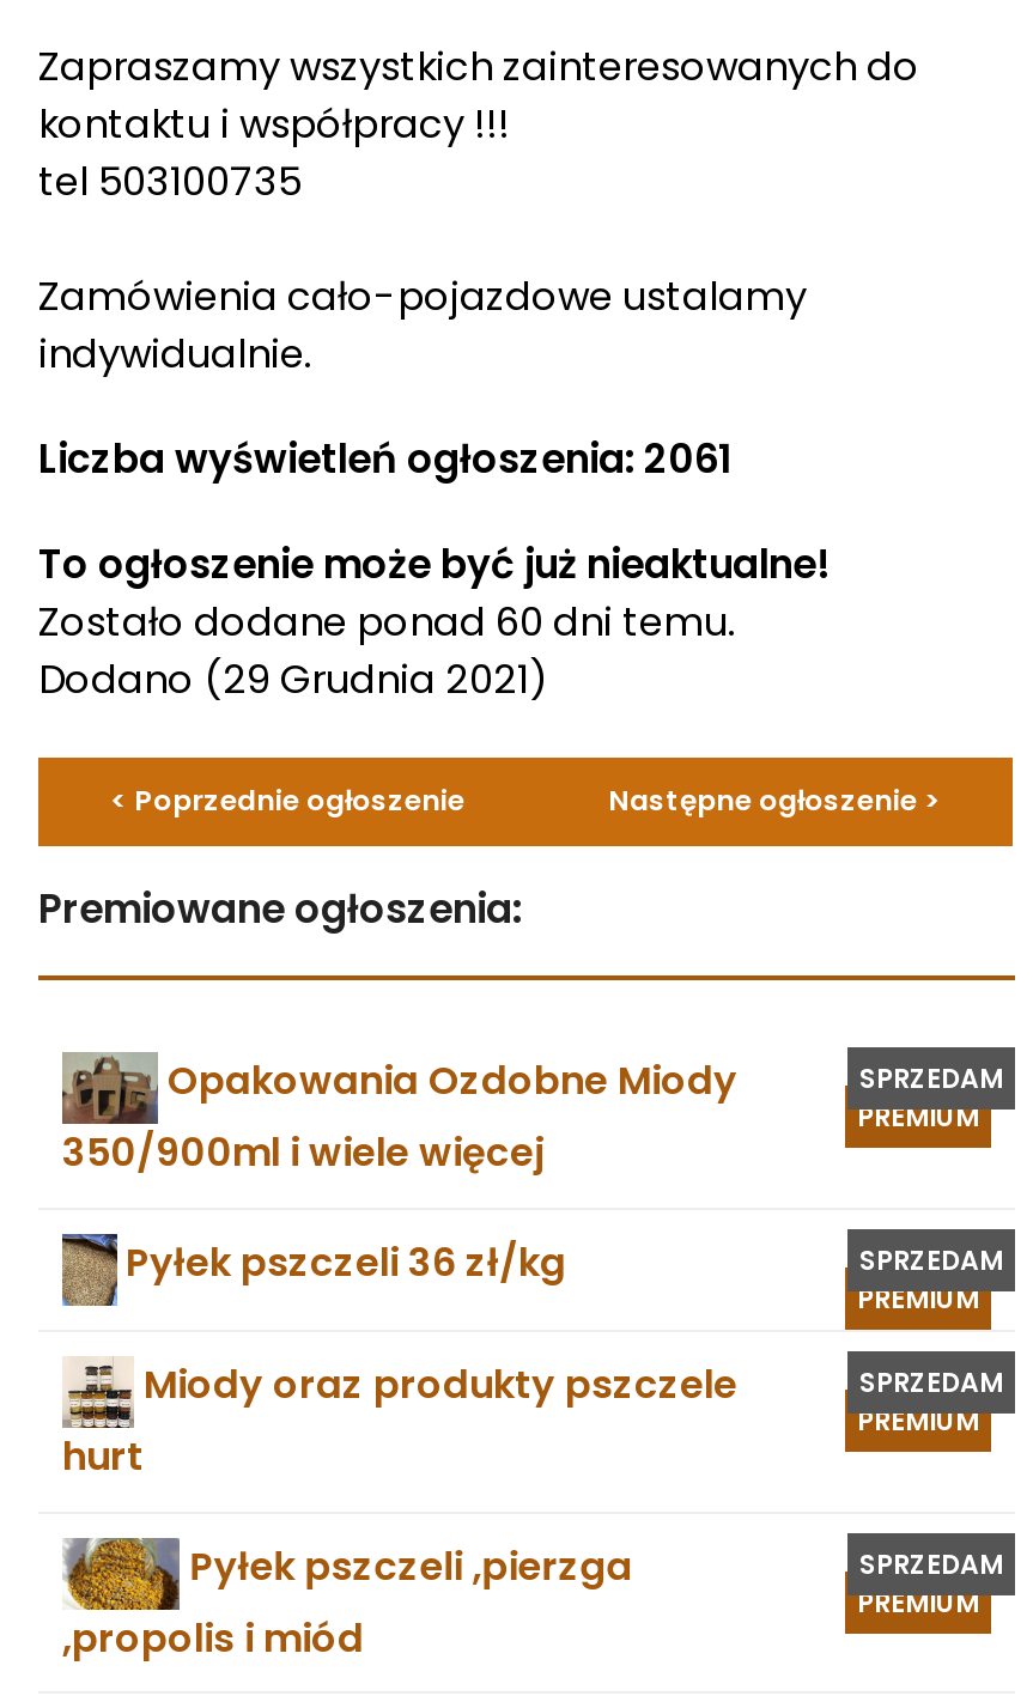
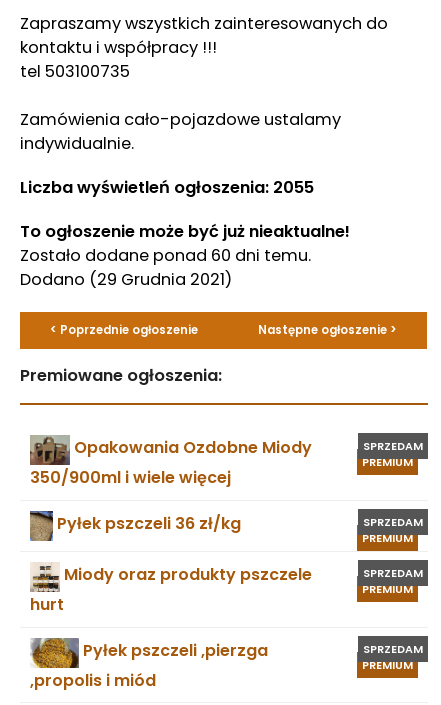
[38,433,733,488] Liczba wyświetleń ogłoszenia: 2061 -> [20,176,314,199] Liczba wyświetleń ogłoszenia: 2055

